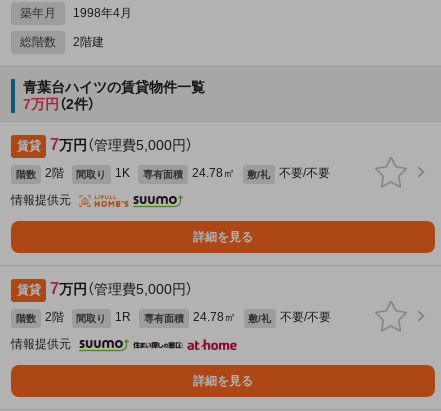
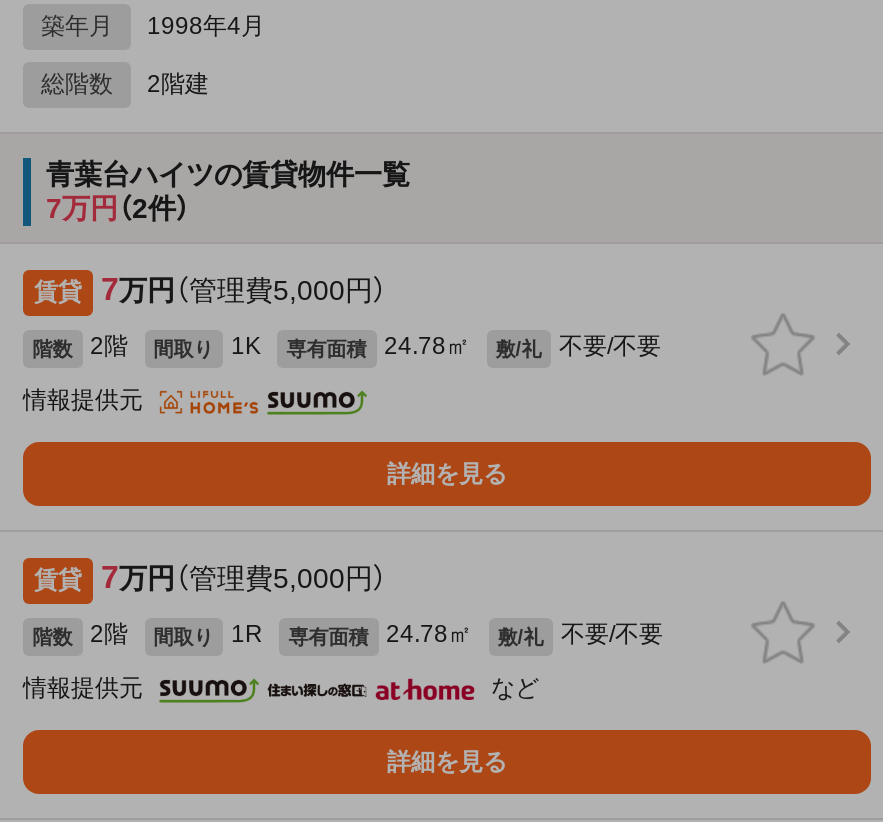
none -> [491,674,539,702] など

